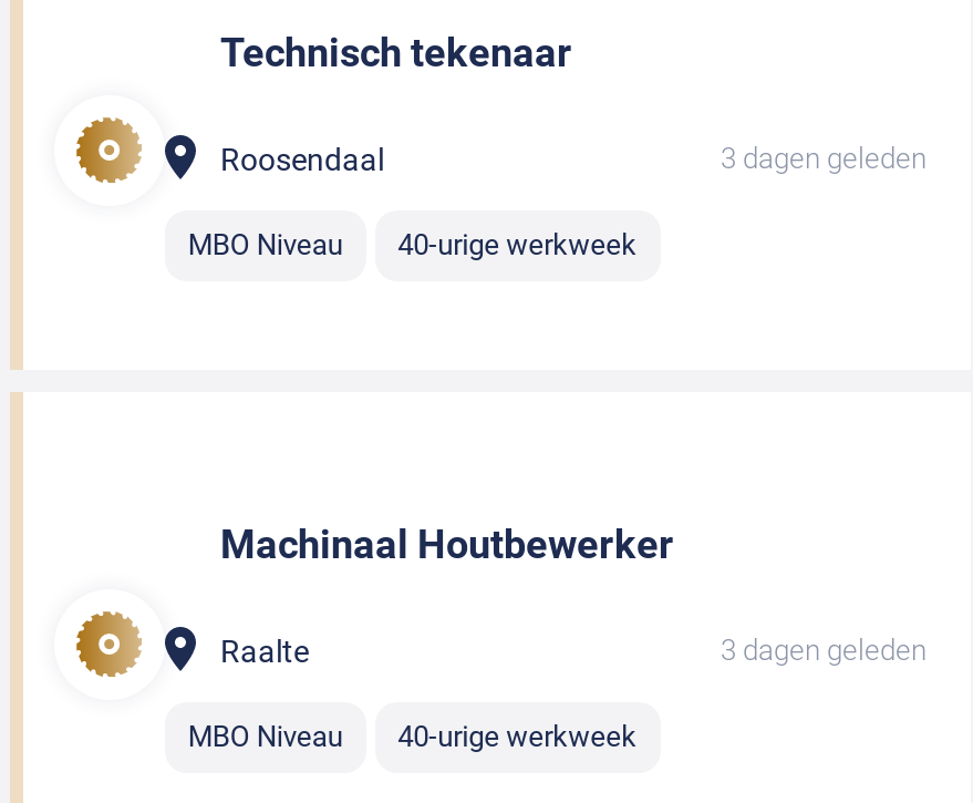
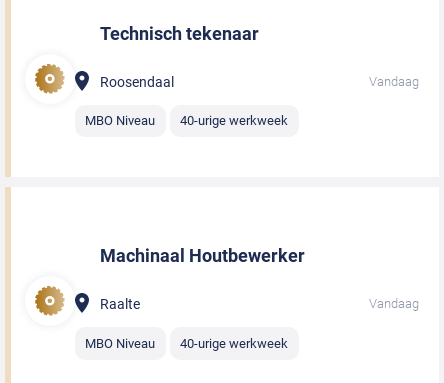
[721,141,927,174] 3 dagen geleden -> [369,74,419,89] Vandaag
[721,633,927,667] 3 dagen geleden -> [369,296,419,311] Vandaag

